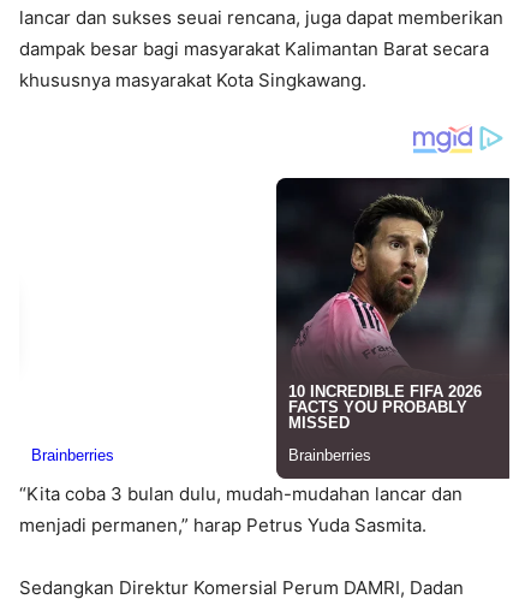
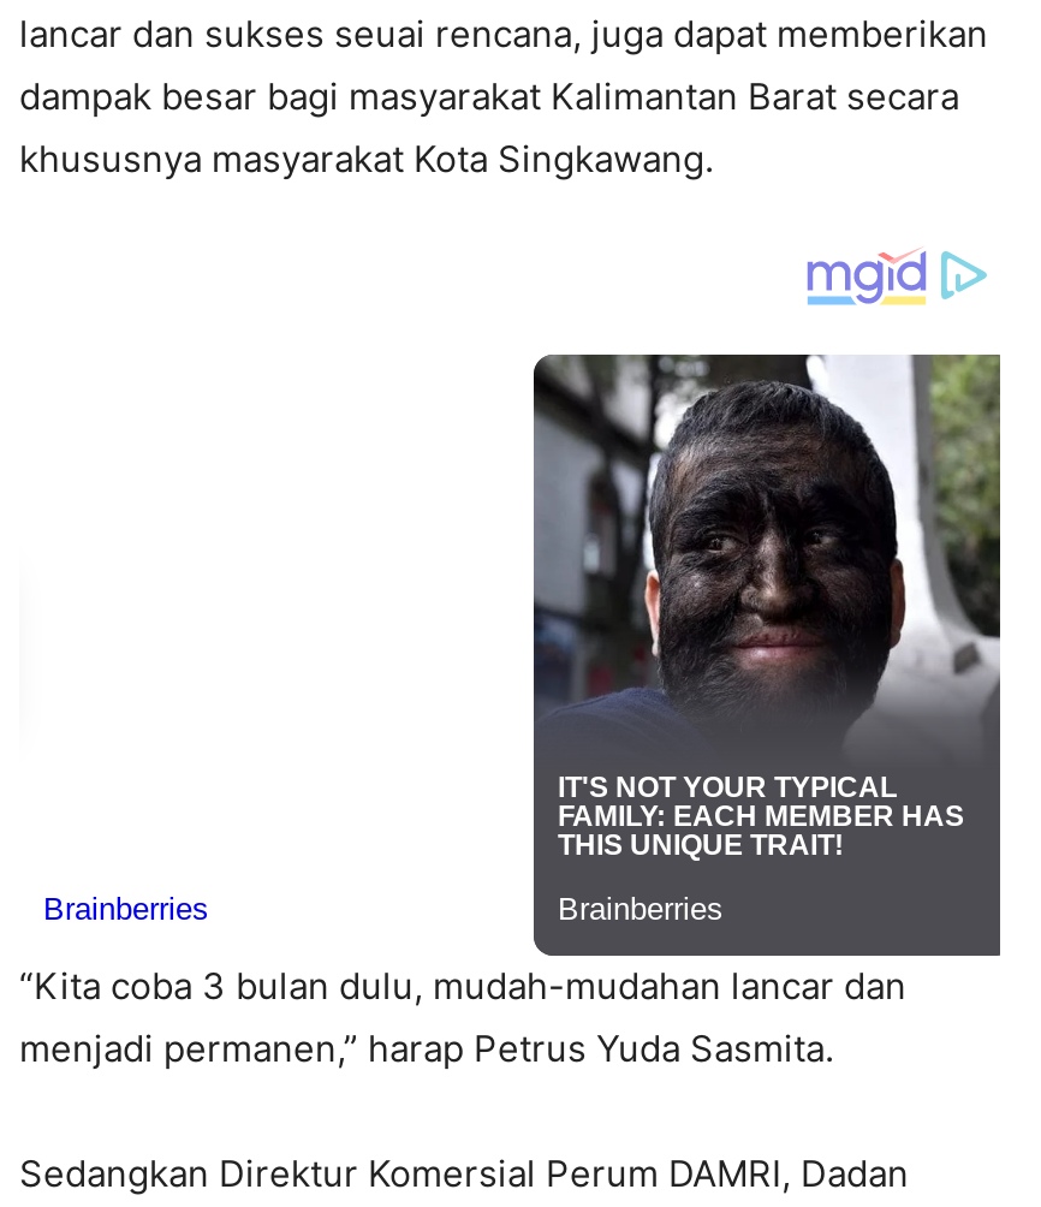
[276,177,511,432] [image] -> [534,352,1000,864] [image]

